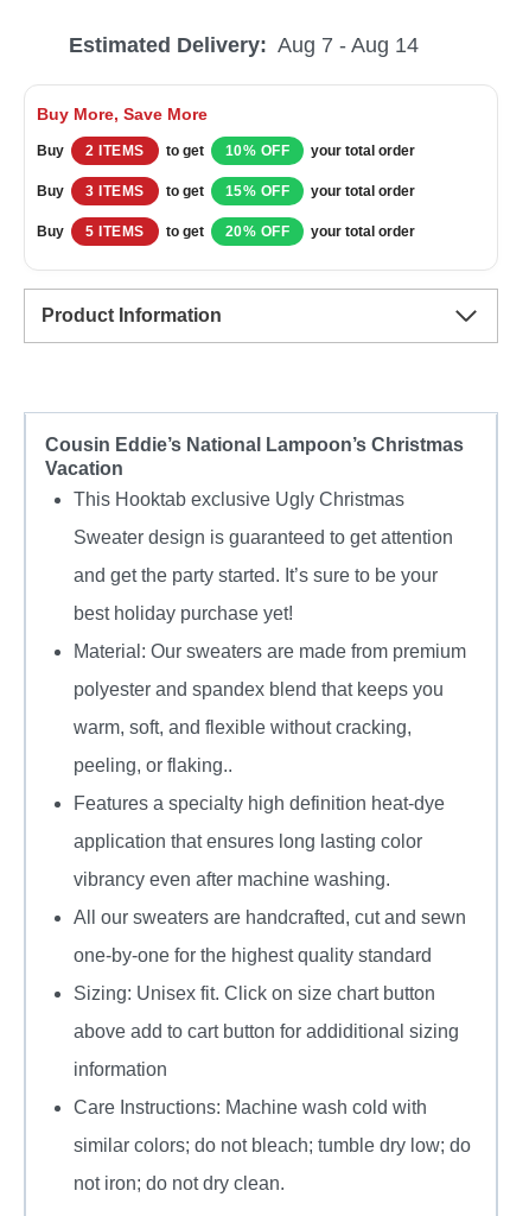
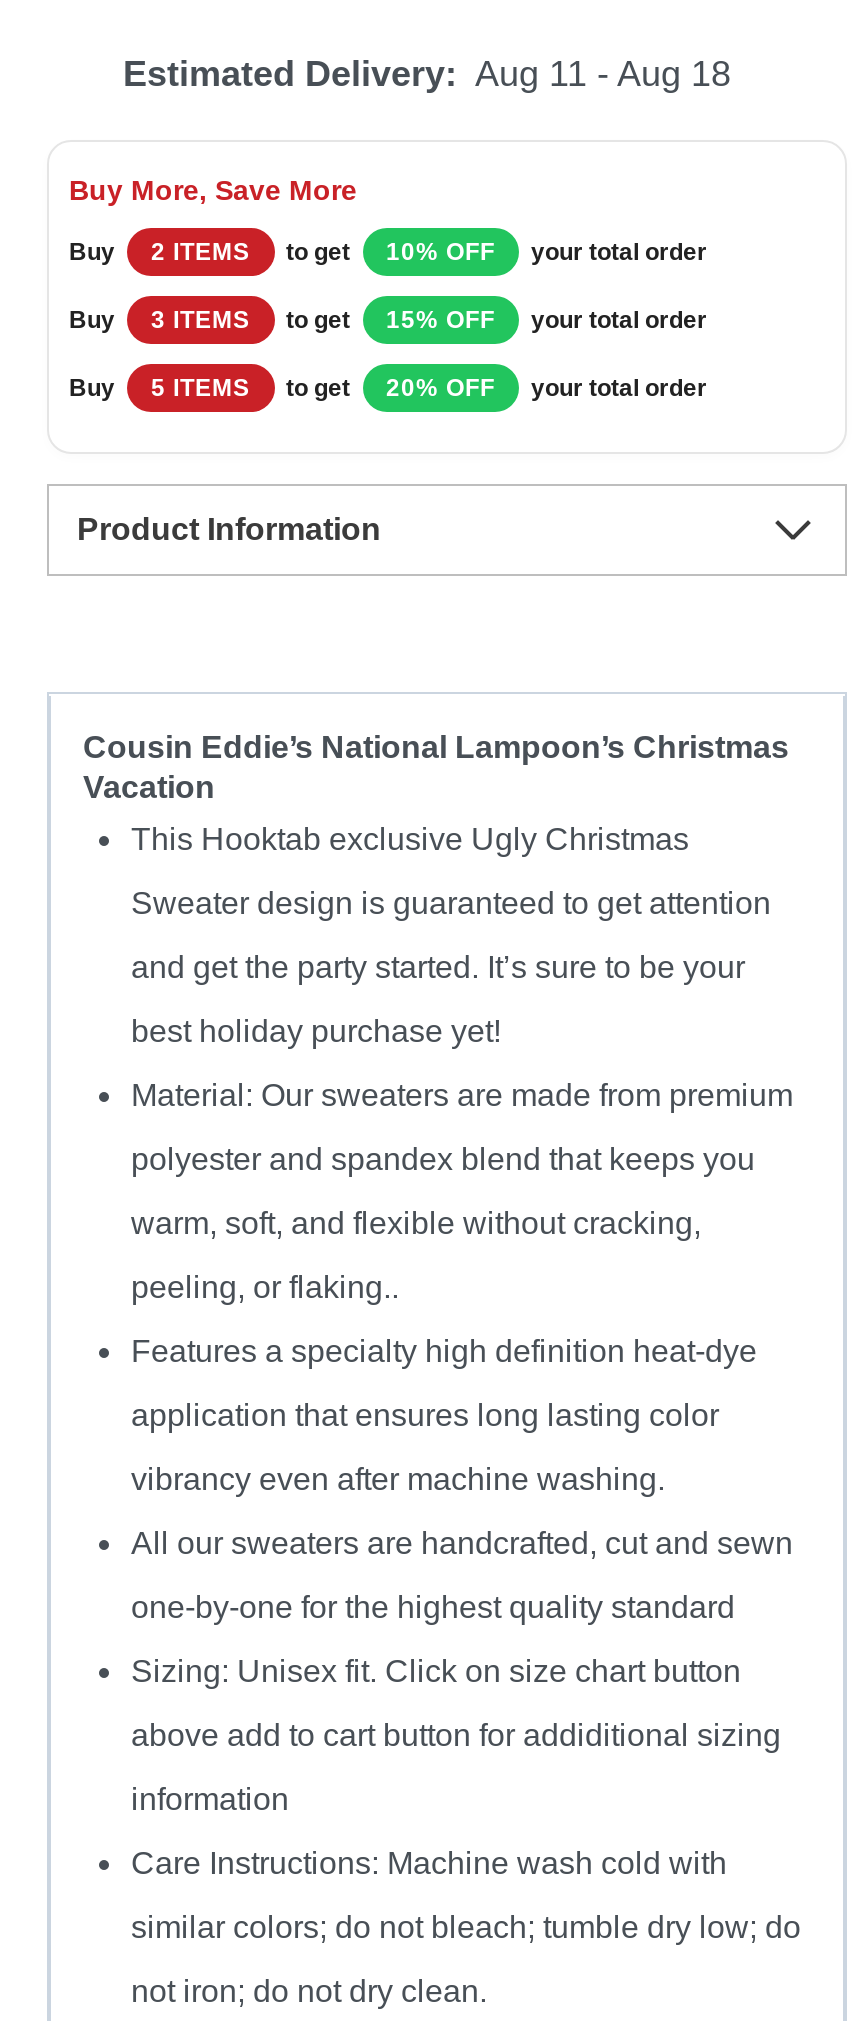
[69,33,419,57] Estimated Delivery: Aug 7 - Aug 14 -> [123,53,731,93] Estimated Delivery: Aug 11 - Aug 18

